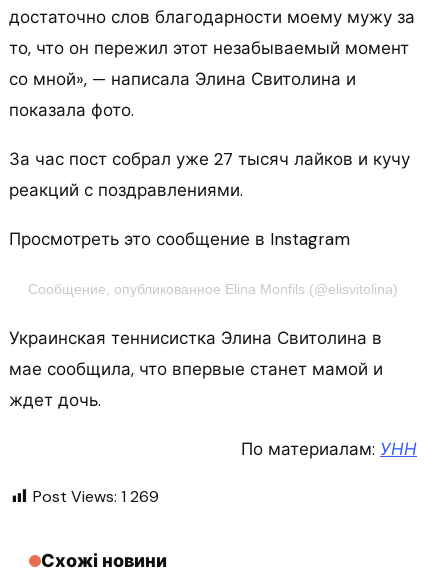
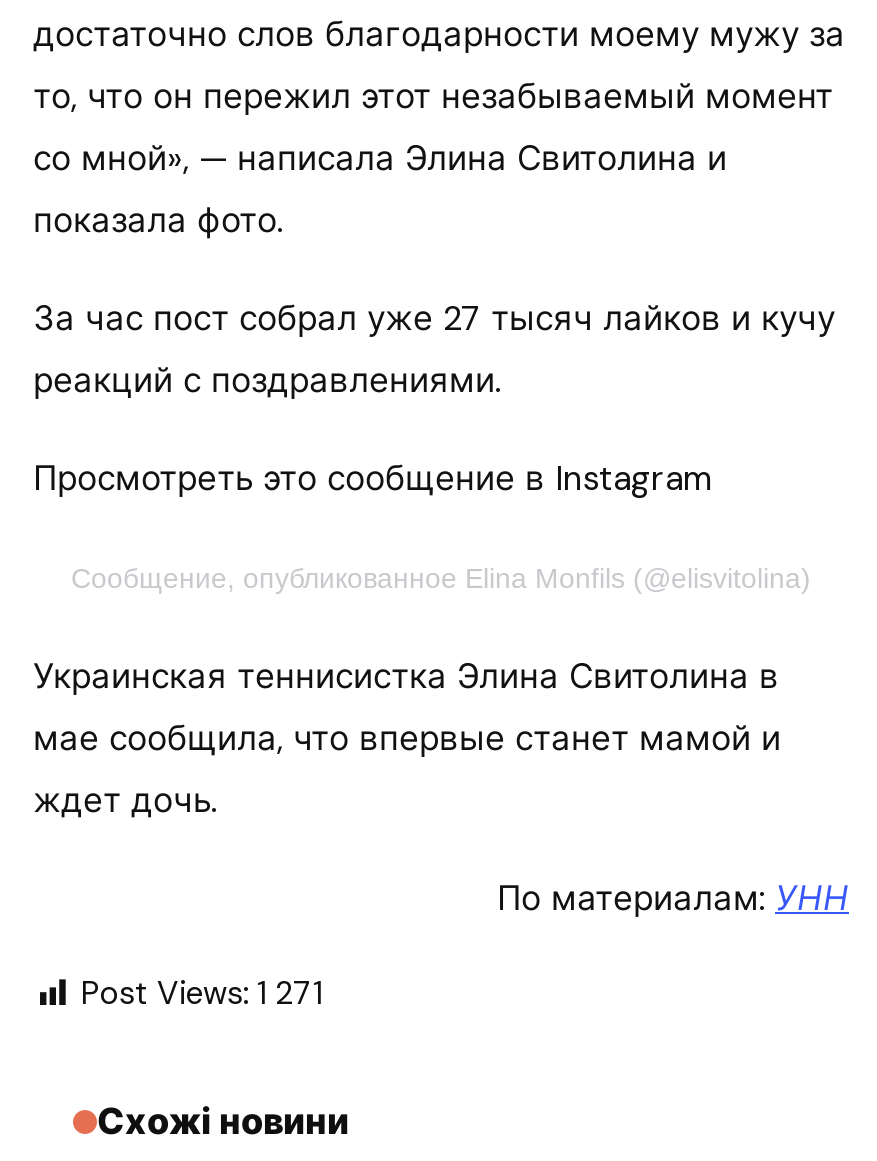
[33,486,159,507] Post Views: 1 269 -> [81,971,323,1013] Post Views: 1 271

